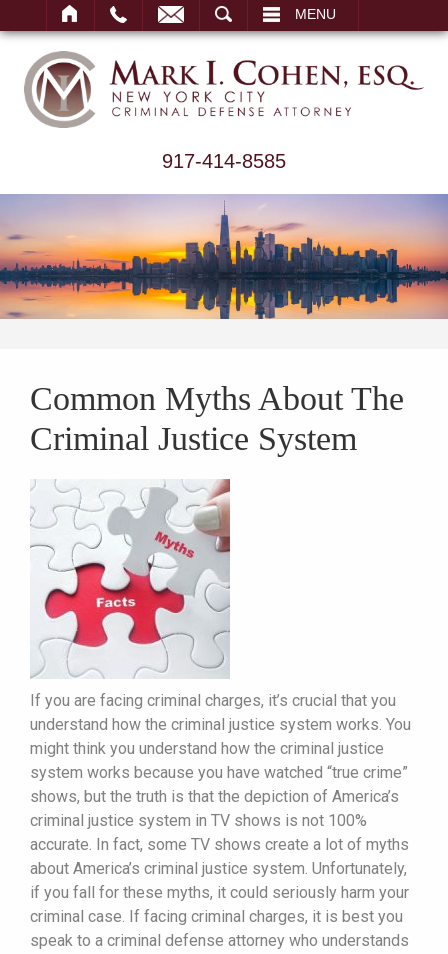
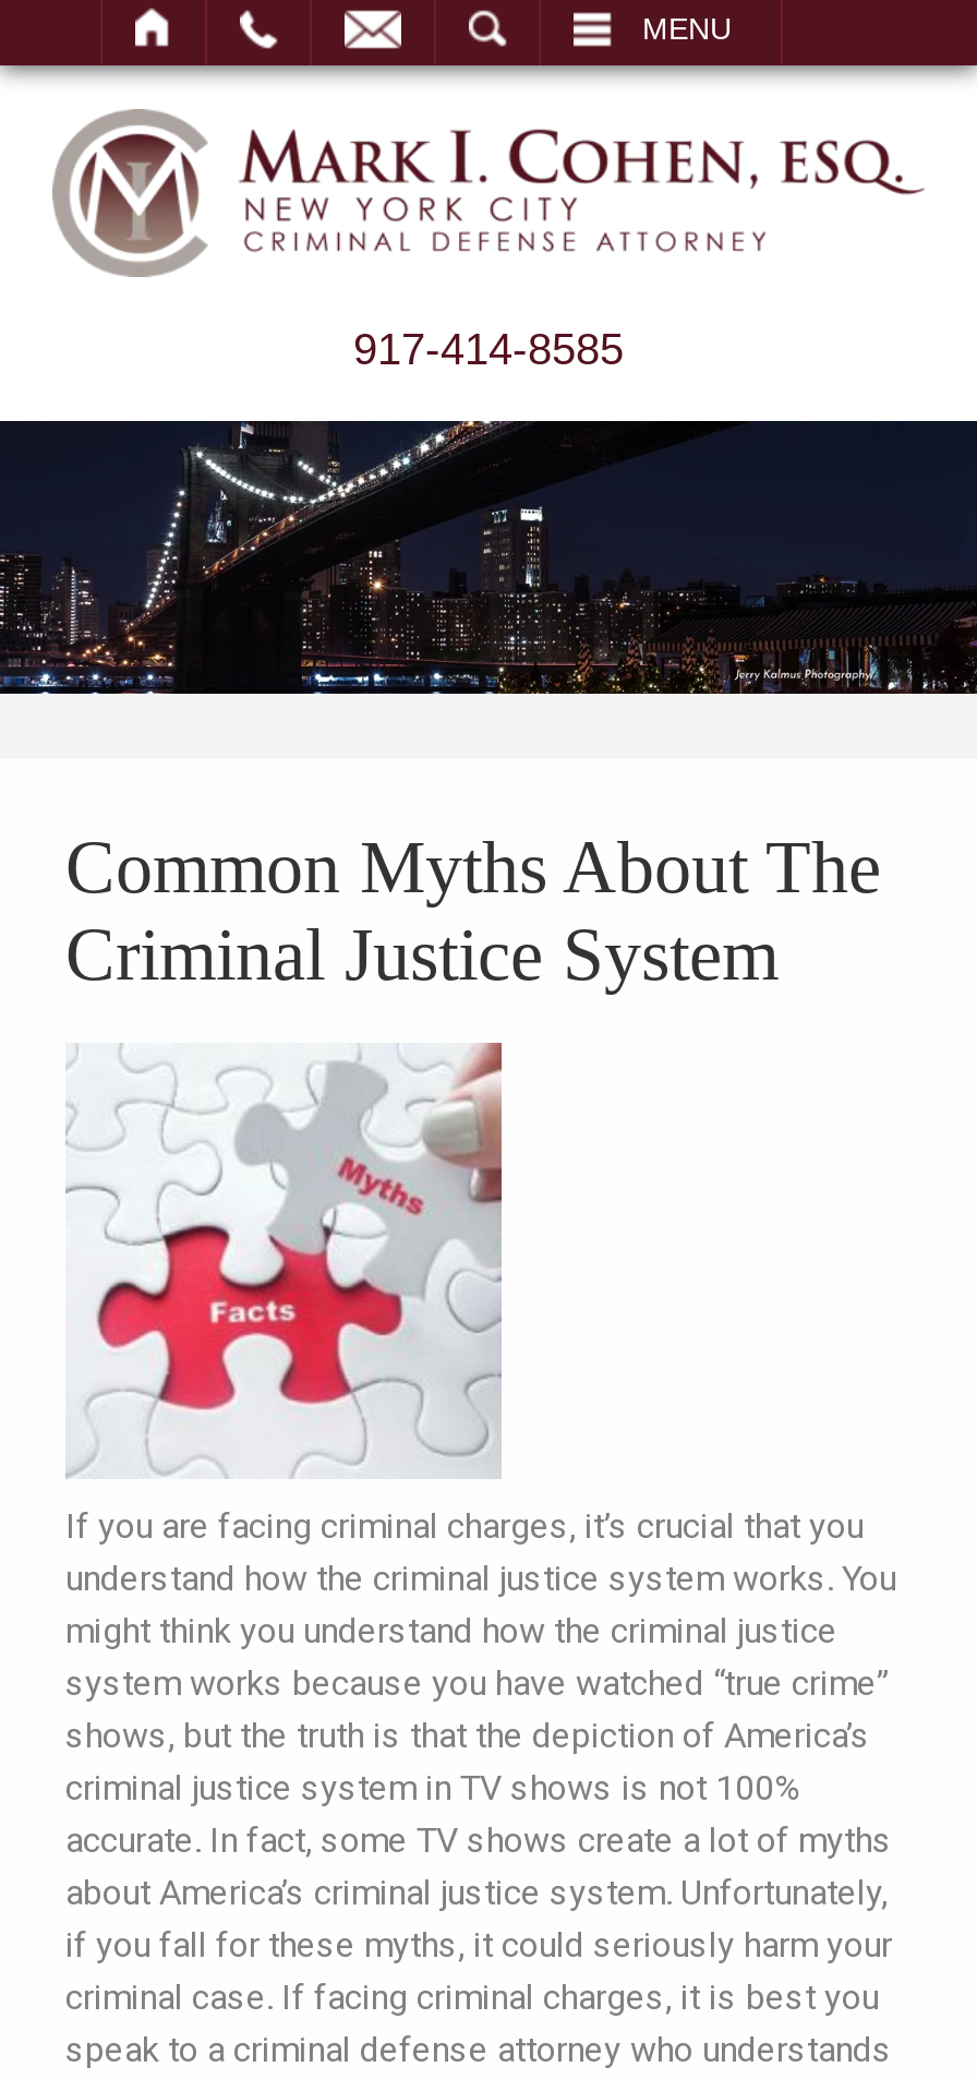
[3,194,445,320] [image] -> [7,419,970,696] [image]

